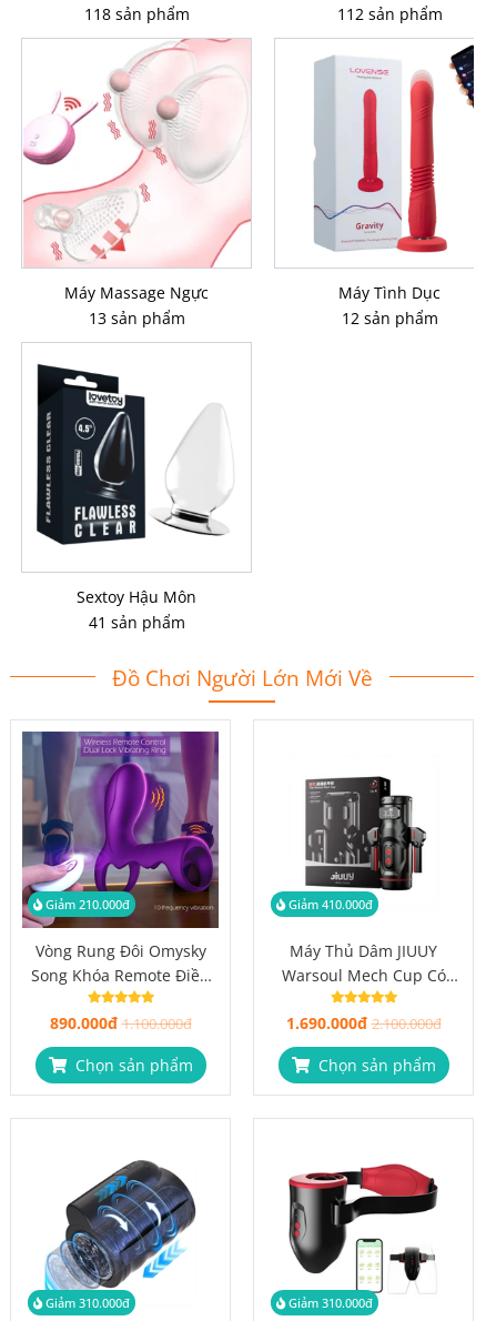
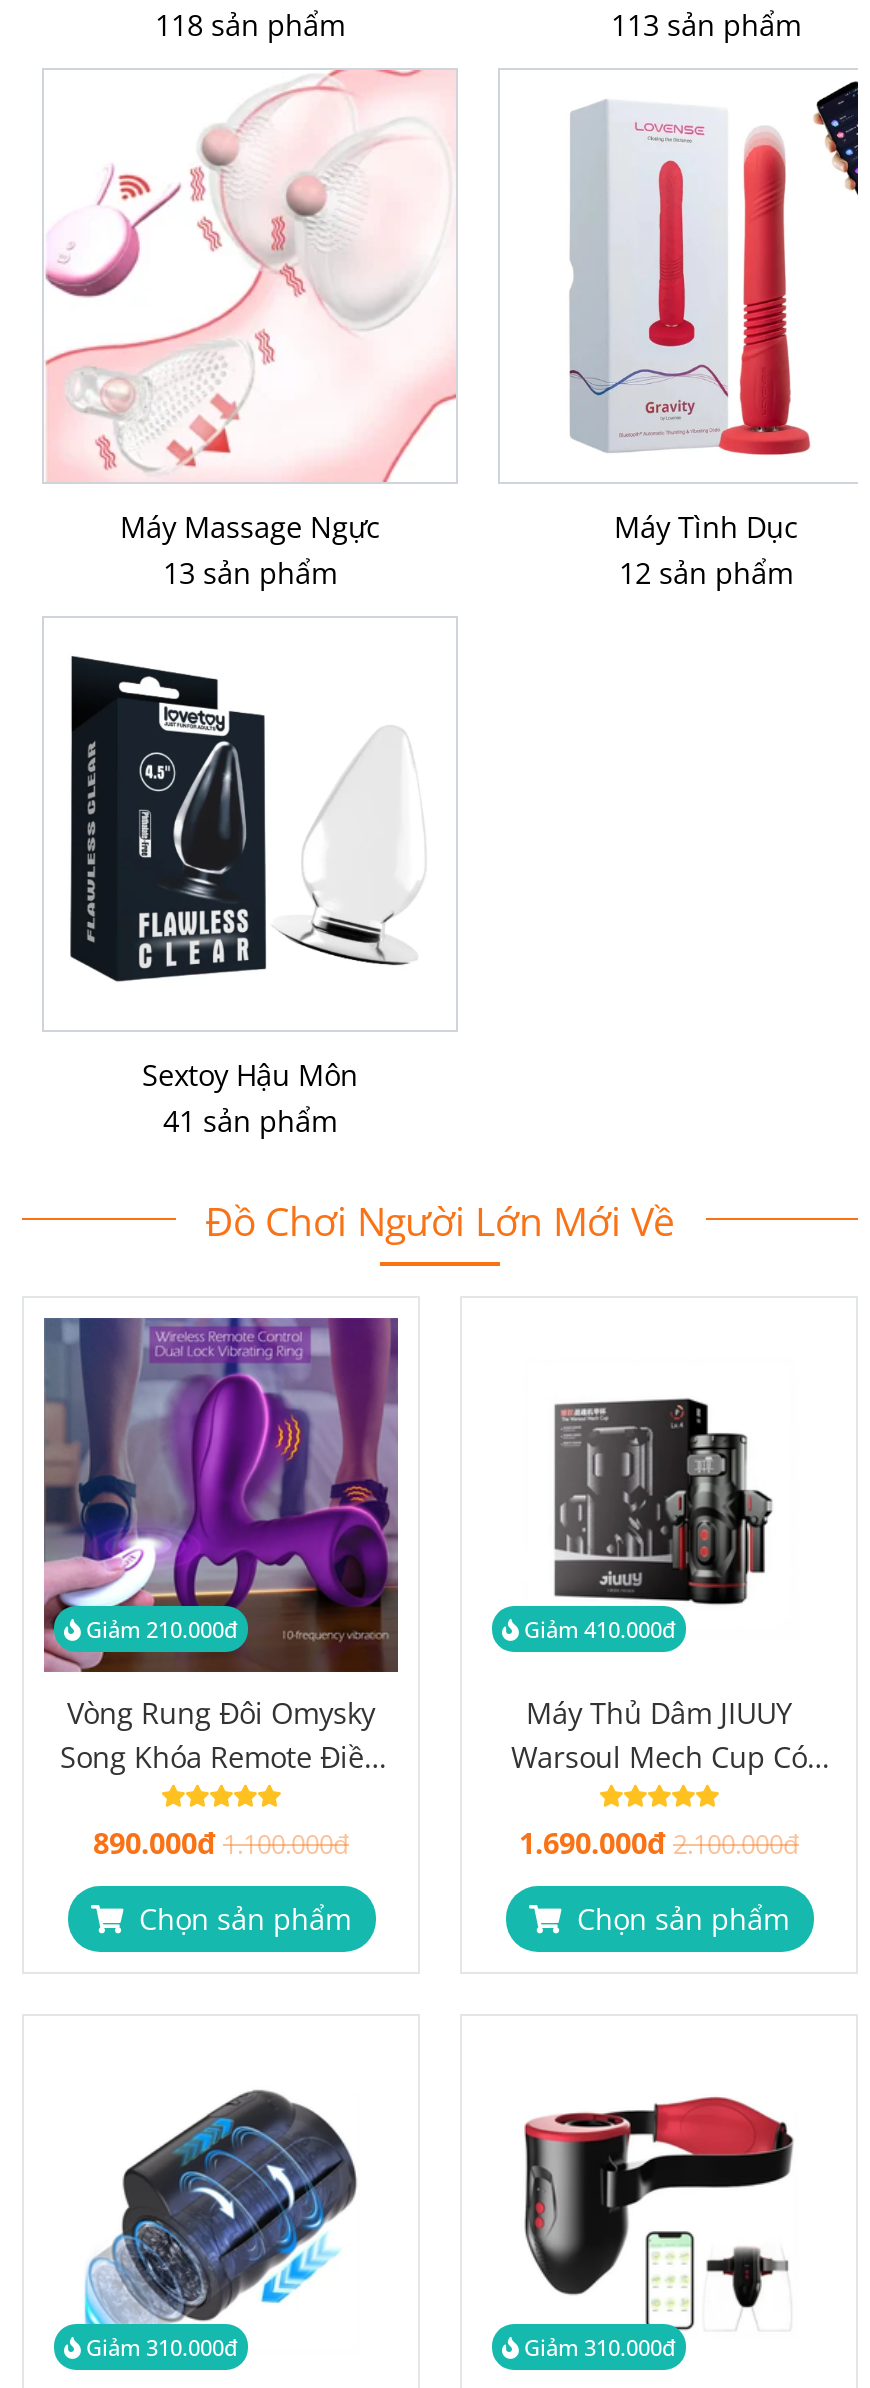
[337,4,442,25] 112 sản phẩm -> [611,6,801,44] 113 sản phẩm

